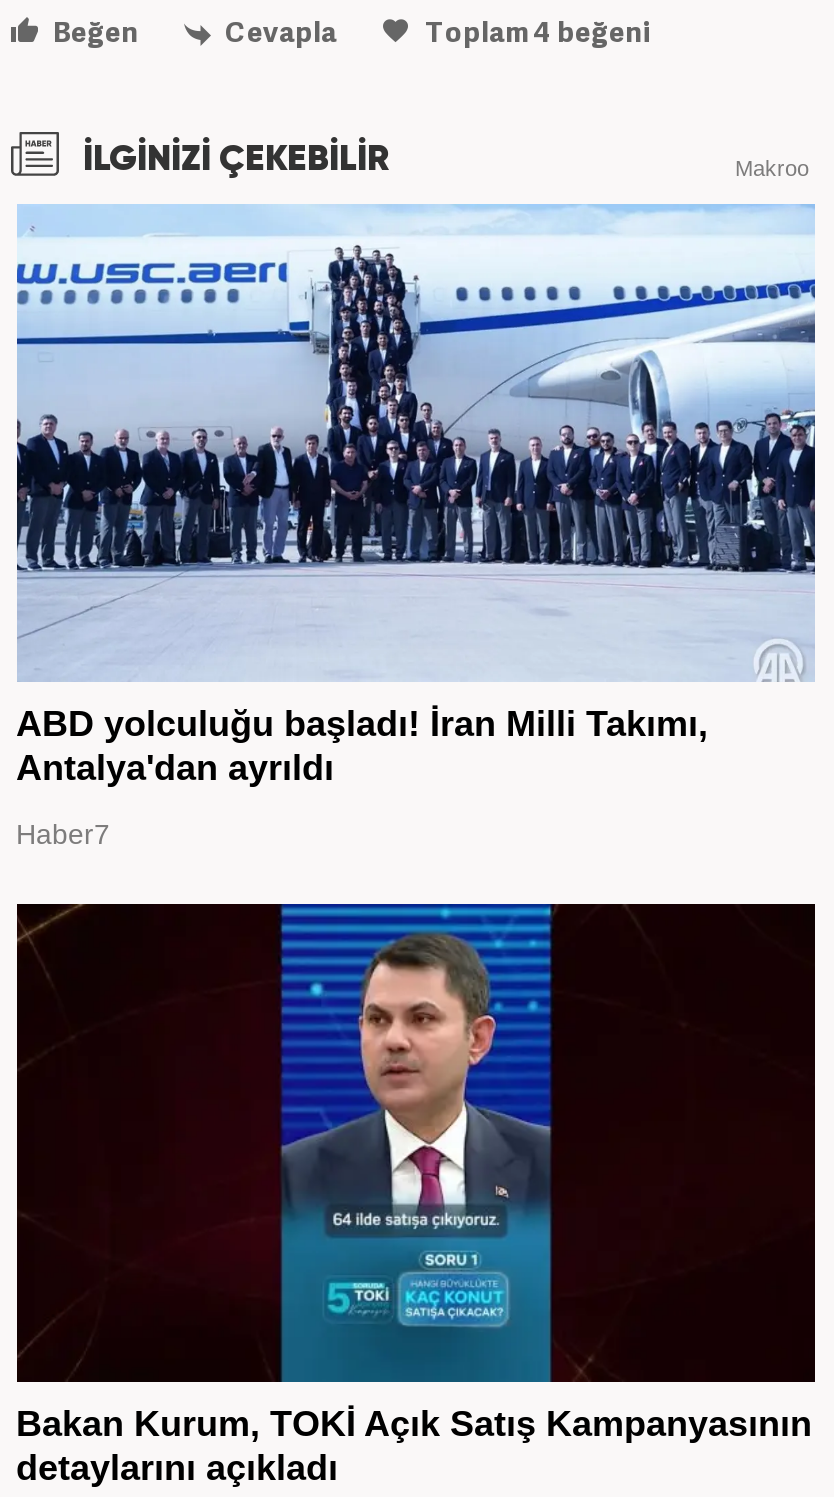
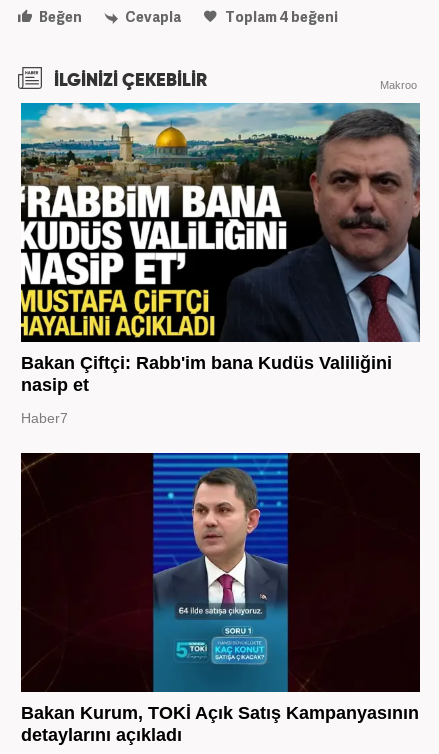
[15,204,817,788] [image] | ABD yolculuğu başladı! İran Milli Takımı, | Antalya'dan ayrıldı -> [20,102,421,395] [image] | Bakan Çiftçi: Rabb'im bana Kudüs Valiliğini | nasip et

